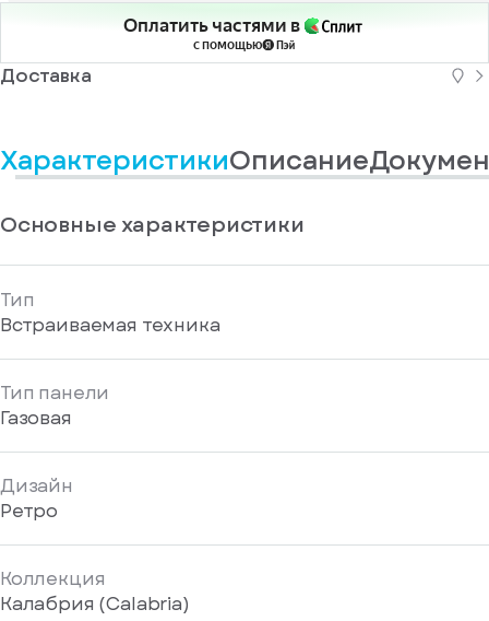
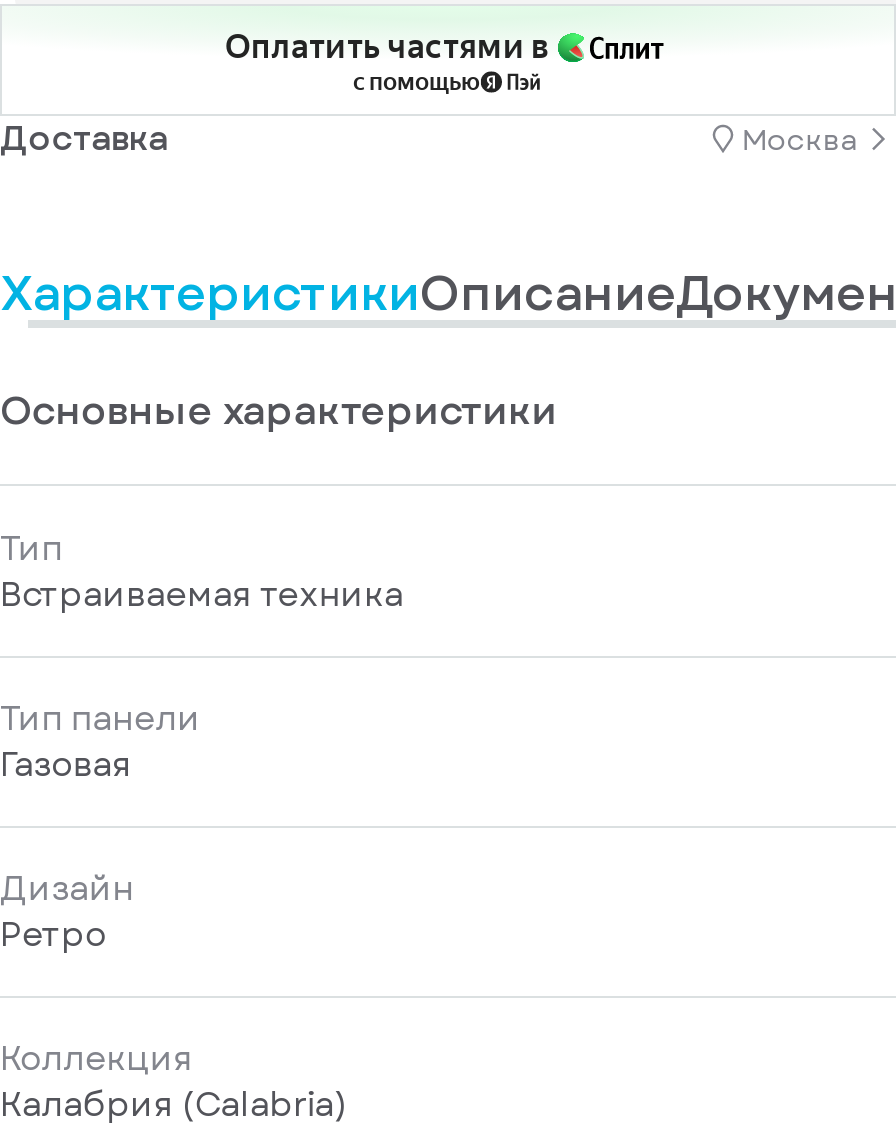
none -> [742,119,858,159] Москва

